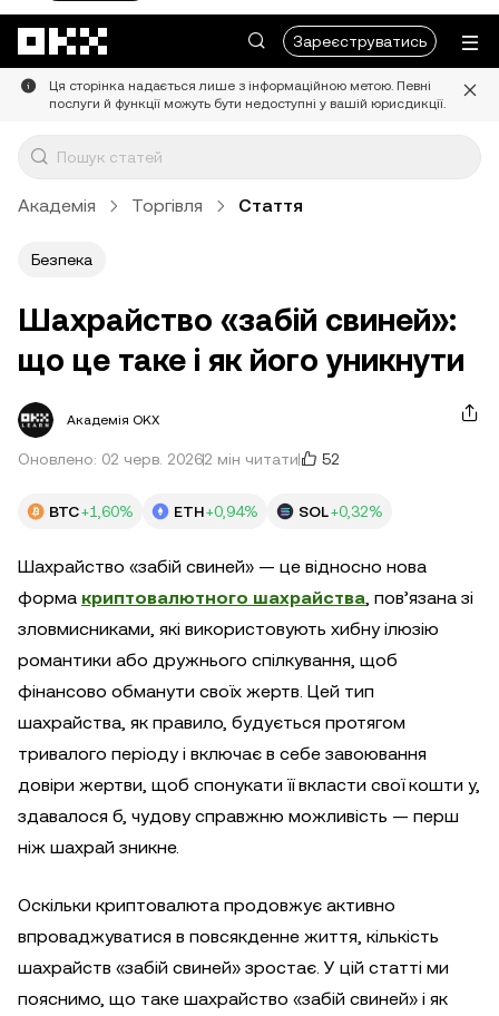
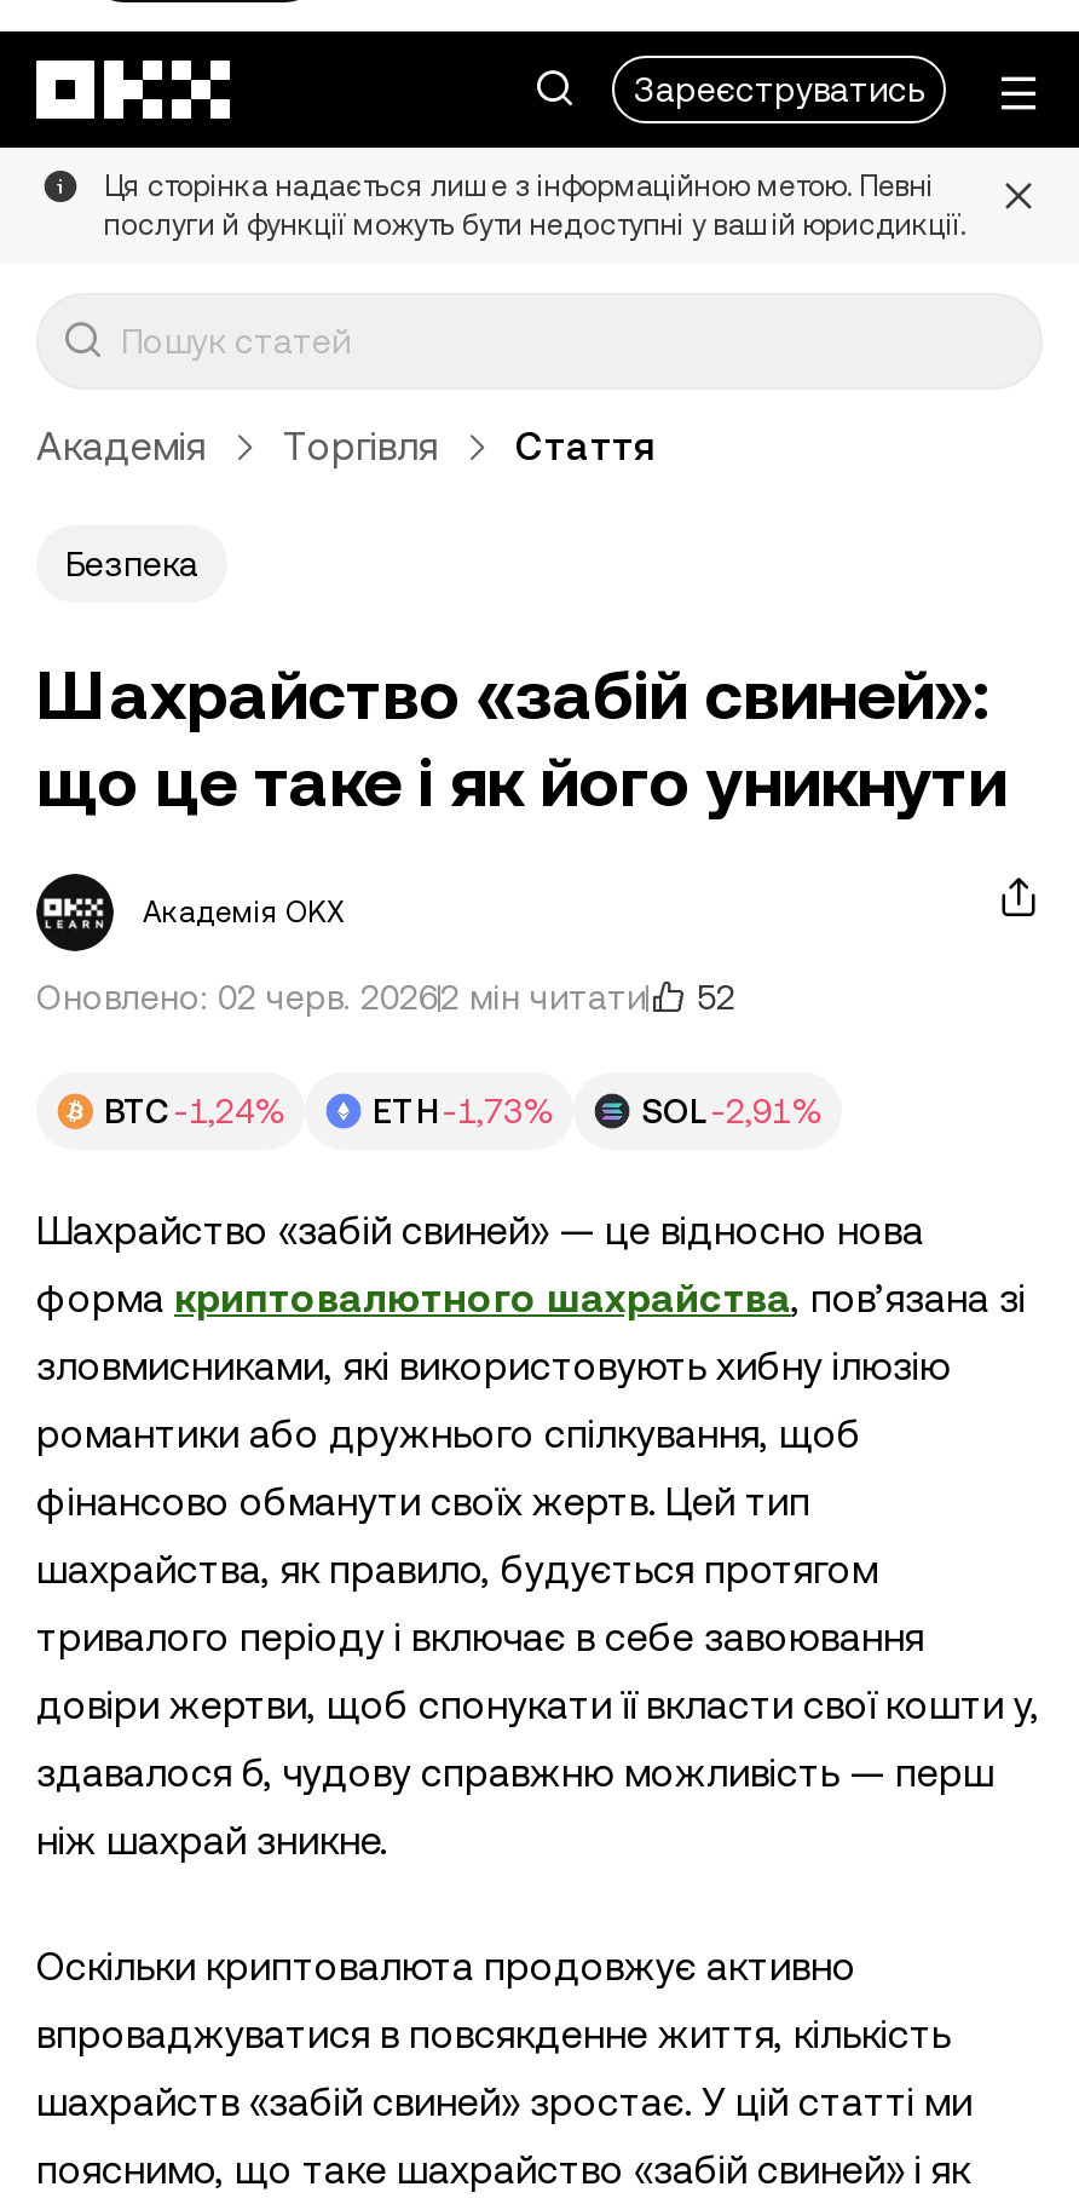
[49,502,134,520] BTC +1,60% -> [104,1092,285,1130] BTC -1,24%
[174,502,258,520] ETH +0,94% -> [373,1092,554,1130] ETH -1,73%
[299,502,383,520] SOL +0,32% -> [641,1092,823,1130] SOL -2,91%

